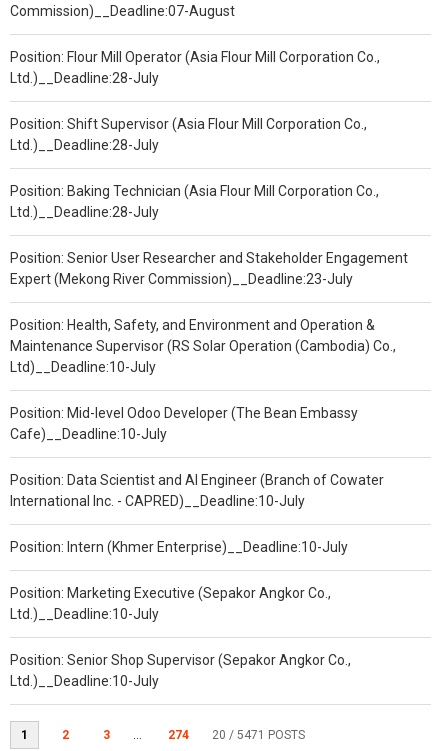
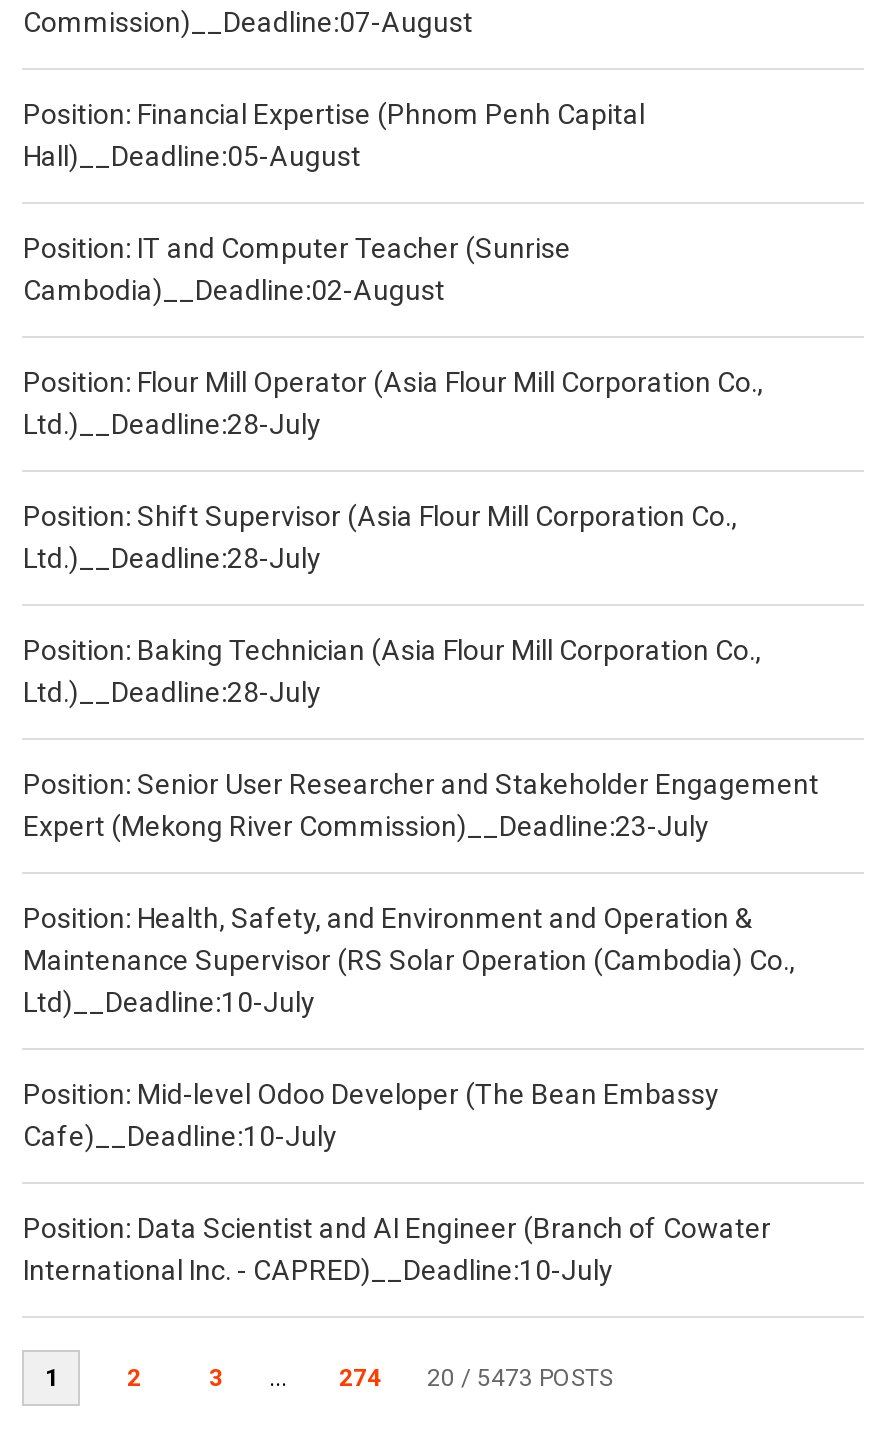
none -> [23,98,645,306] Position: Financial Expertise (Phnom Penh Capital | Hall)__Deadline:05-August | Position: IT and Computer Teacher (Sunrise | Cambodia)__Deadline:02-August
moved [10,49,408,509] -> [23,366,819,1286]: Position: Flour Mill Operator (Asia Flour Mill Corporation Co., | Ltd.)__Deadline:28-July | Position: Shift Supervisor (Asia Flour Mill Corporation Co., | ... | Position: Data Scientist and AI Engineer (Branch of Cowater | International Inc. - CAPRED)__Deadline:10-July
[10,539,351,689] Position: Intern (Khmer Enterprise)__Deadline:10-July | Position: Marketing Executive (Sepakor Angkor Co., | Ltd.)__Deadline:10-July | Position: Senior Shop Supervisor (Sepakor Angkor Co., | Ltd.)__Deadline:10-July -> none
[212,728,305,742] 20 / 5471 POSTS -> [427,1364,613,1392] 20 / 5473 POSTS

